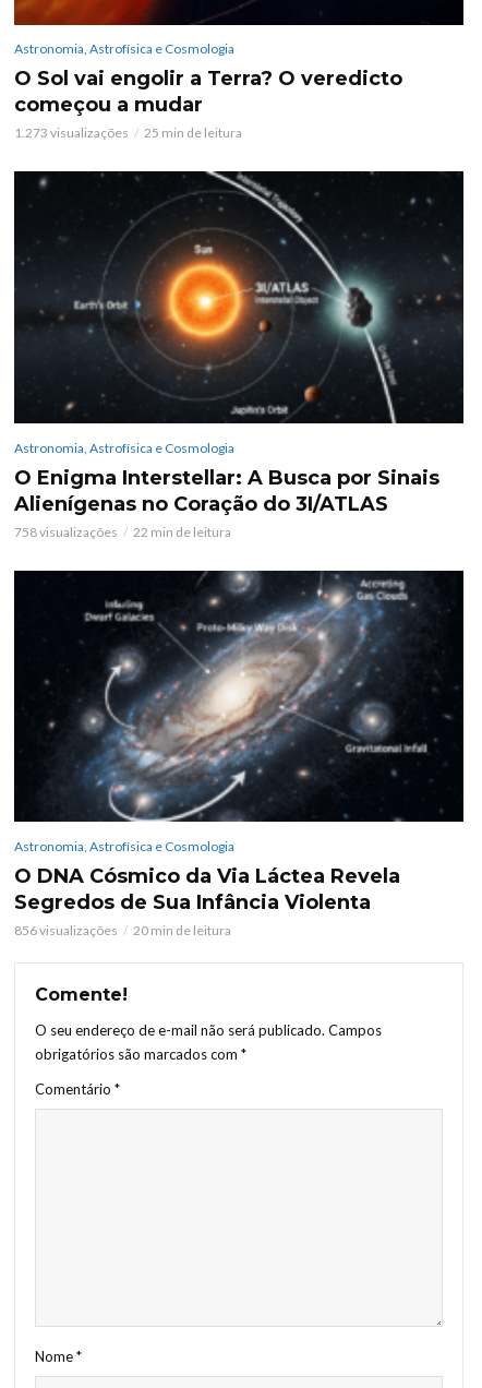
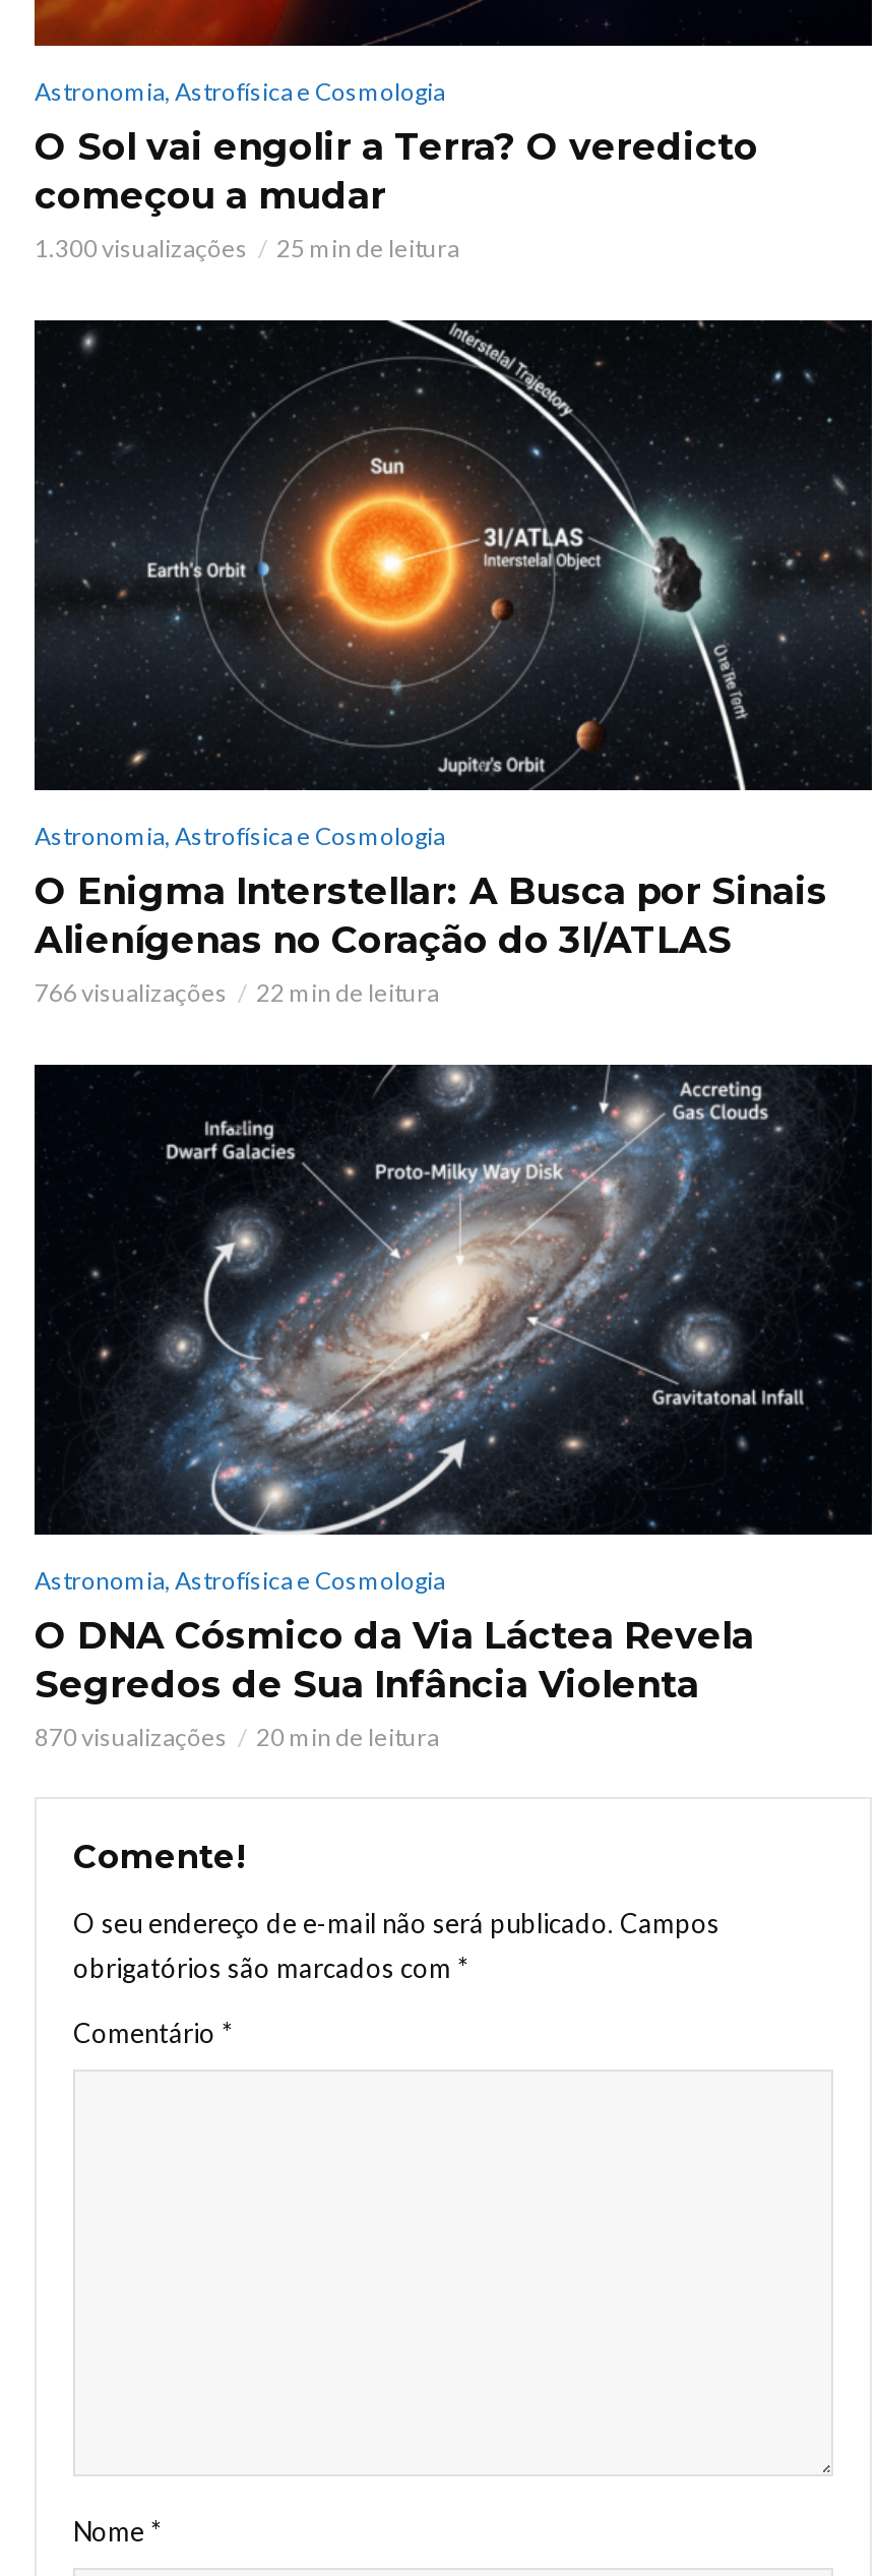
[14,125,129,141] 1.273 visualizações -> [35,232,248,263] 1.300 visualizações
[14,523,118,540] 758 visualizações -> [35,977,228,1007] 766 visualizações
[14,922,118,938] 856 visualizações -> [35,1721,228,1751] 870 visualizações

